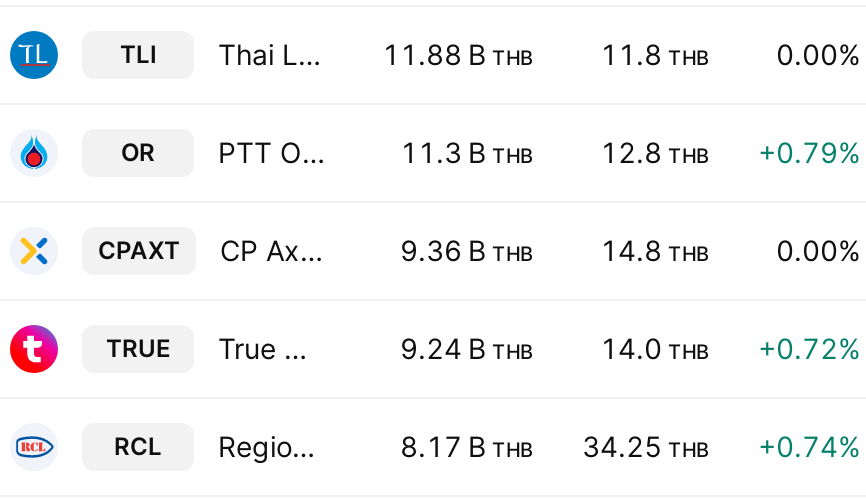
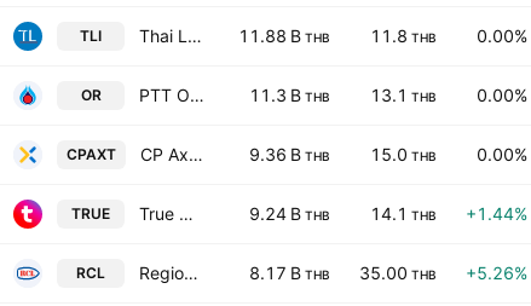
[600,135,710,169] 12.8 THB -> [370,85,437,105] 13.1 THB
[758,135,860,169] +0.79% -> [477,85,527,105] 0.00%
[400,233,860,267] 9.36 B THB 14.8 THB 0.00% -> [249,144,527,164] 9.36 B THB 15.0 THB 0.00%
[600,331,710,365] 14.0 THB -> [370,203,437,224] 14.1 THB
[758,331,860,365] +0.72% -> [466,203,527,224] +1.44%
[582,429,710,463] 34.25 THB -> [359,262,437,283] 35.00 THB
[758,429,860,463] +0.74% -> [466,262,527,283] +5.26%

